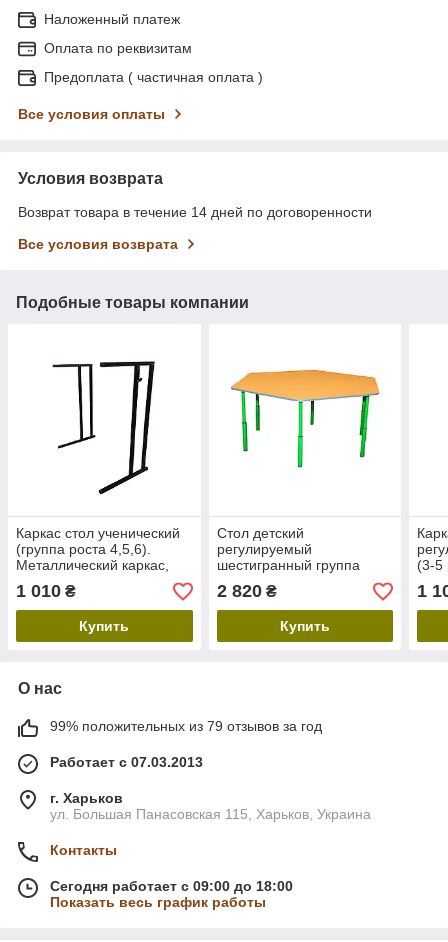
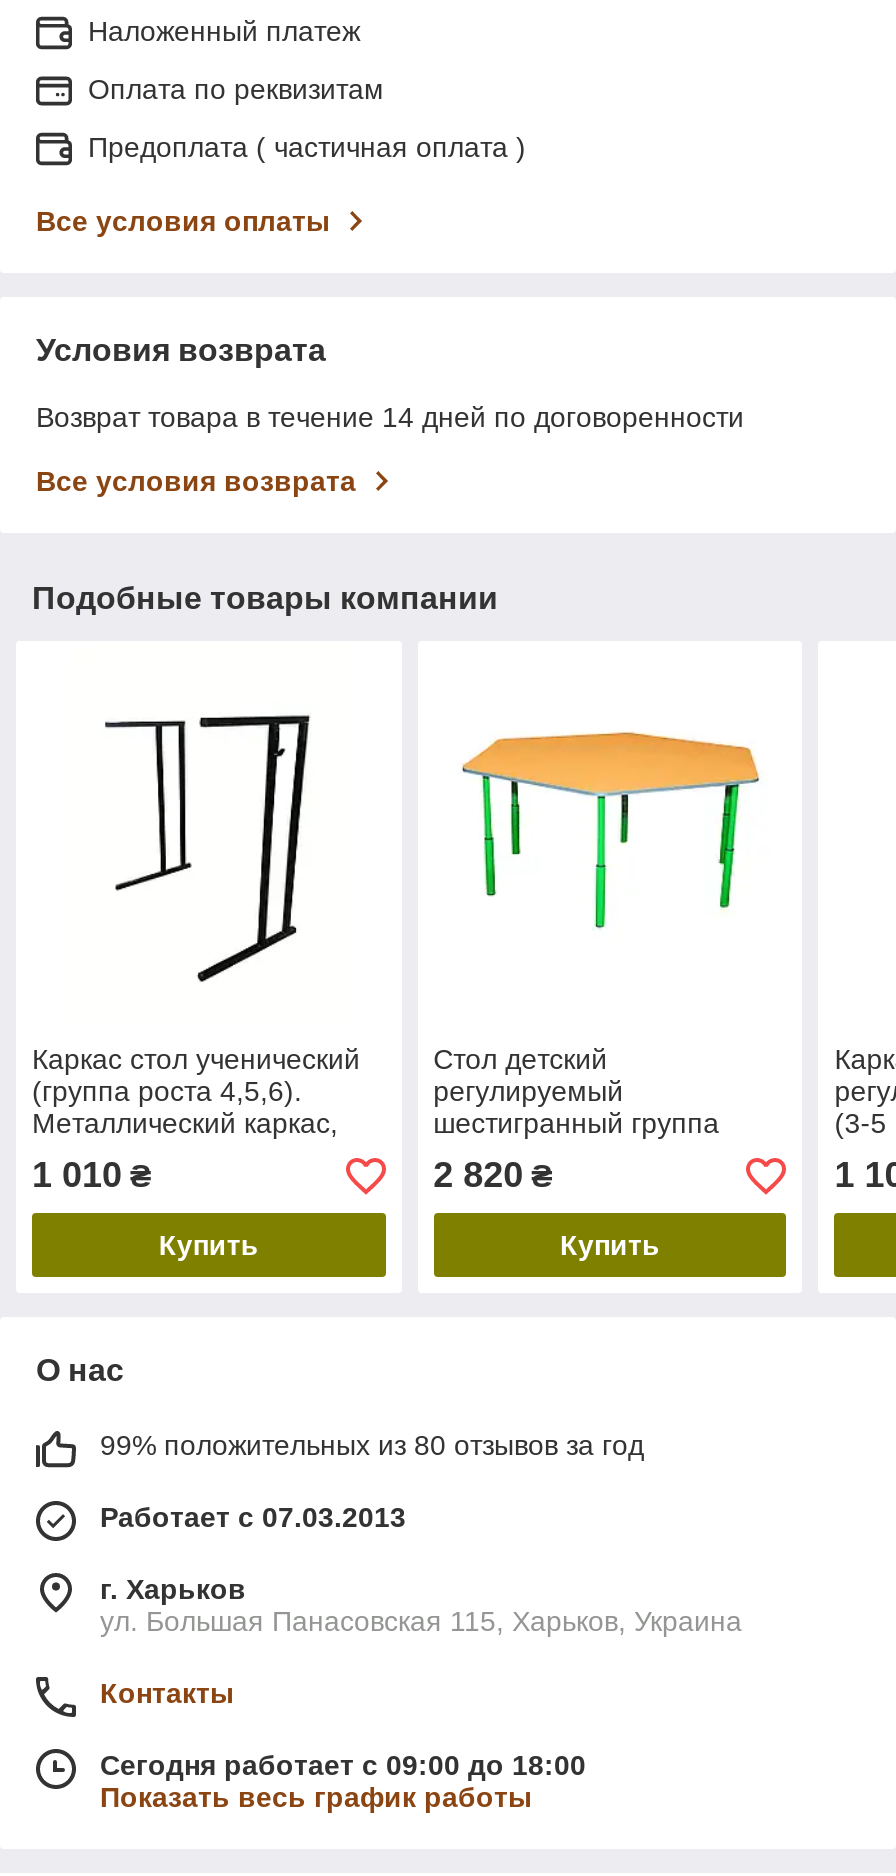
[50,718,322,734] 99% положительных из 79 отзывов за год -> [100,1430,644,1462] 99% положительных из 80 отзывов за год

